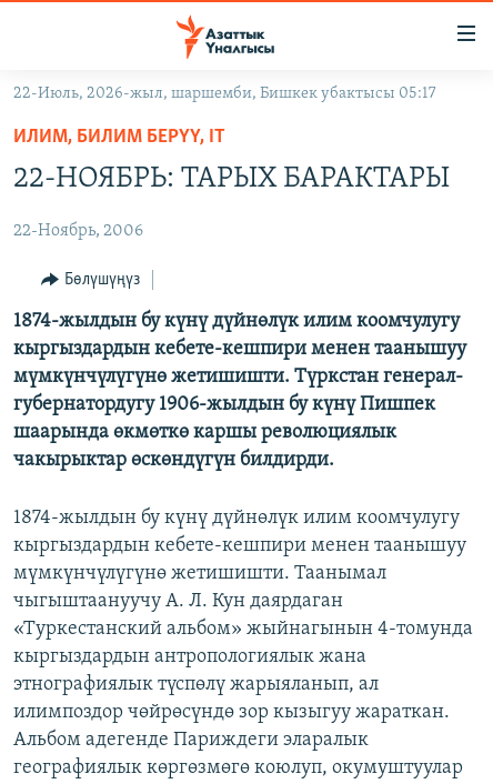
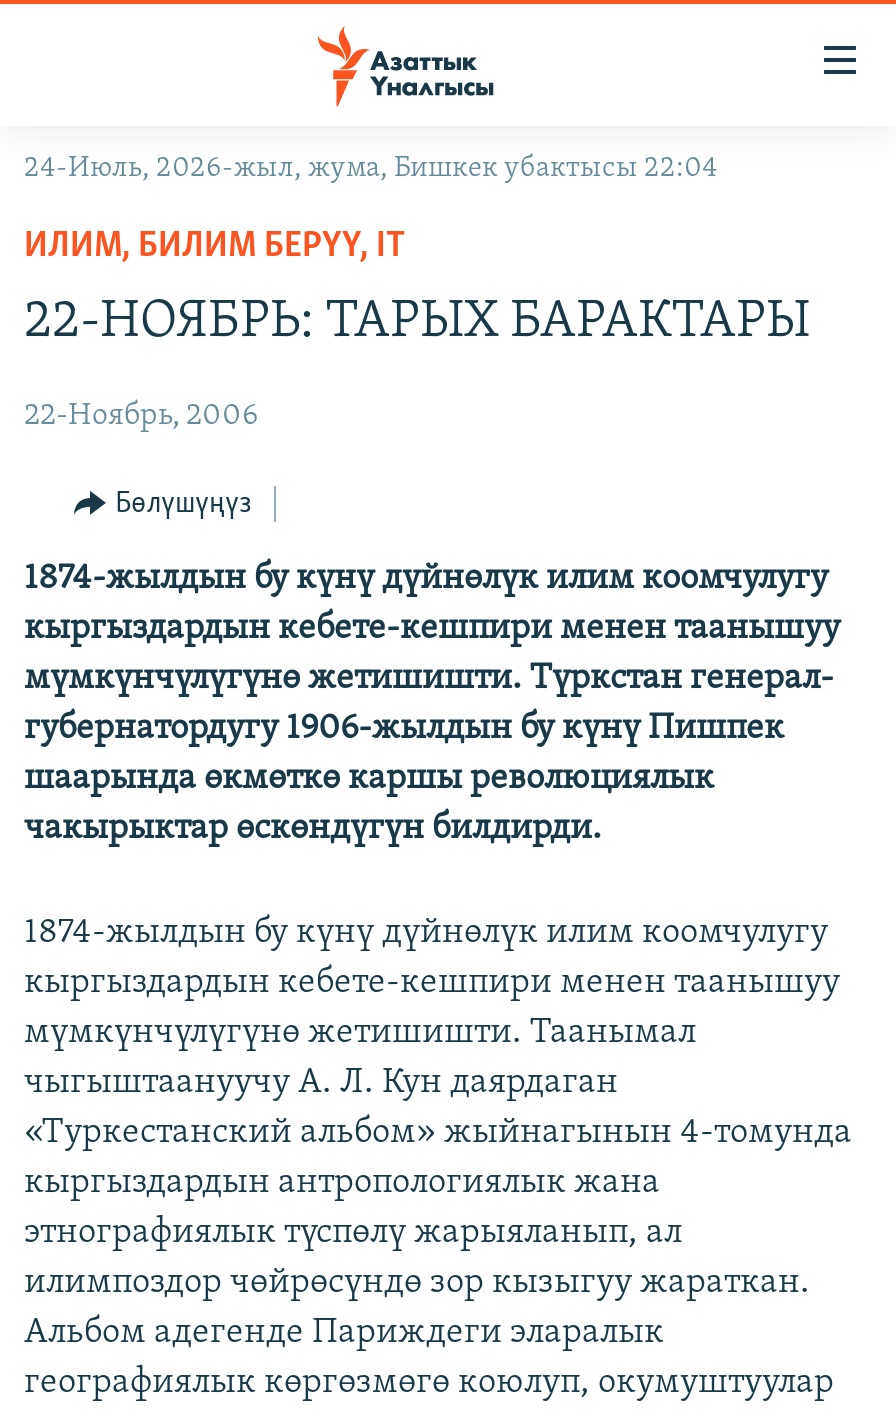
[13,86,435,102] 22-Июль, 2026-жыл, шаршемби, Бишкек убактысы 05:17 -> [24,154,718,184] 24-Июль, 2026-жыл, жума, Бишкек убактысы 22:04

